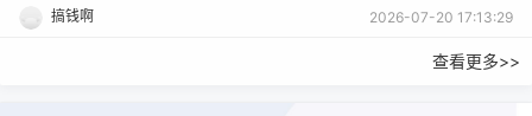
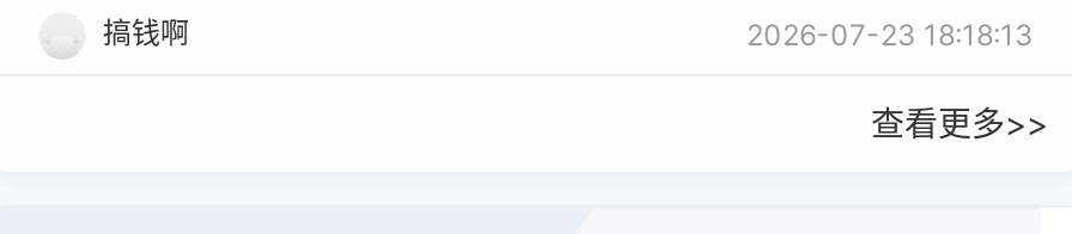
[369,9,513,27] 2026-07-20 17:13:29 -> [747,18,1034,54] 2026-07-23 18:18:13

